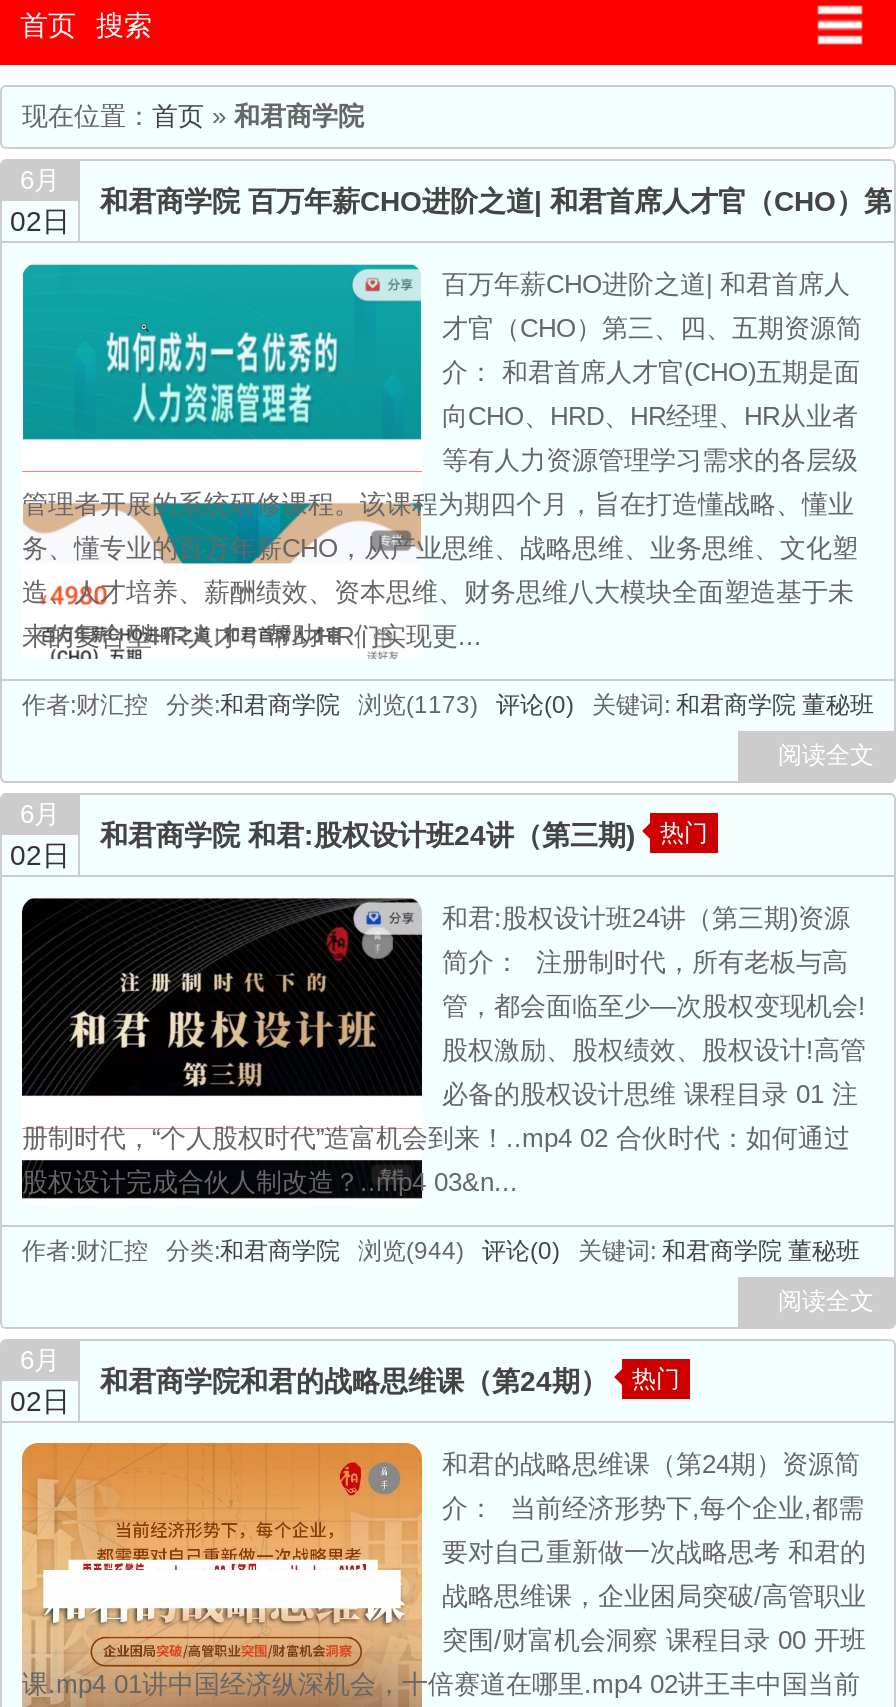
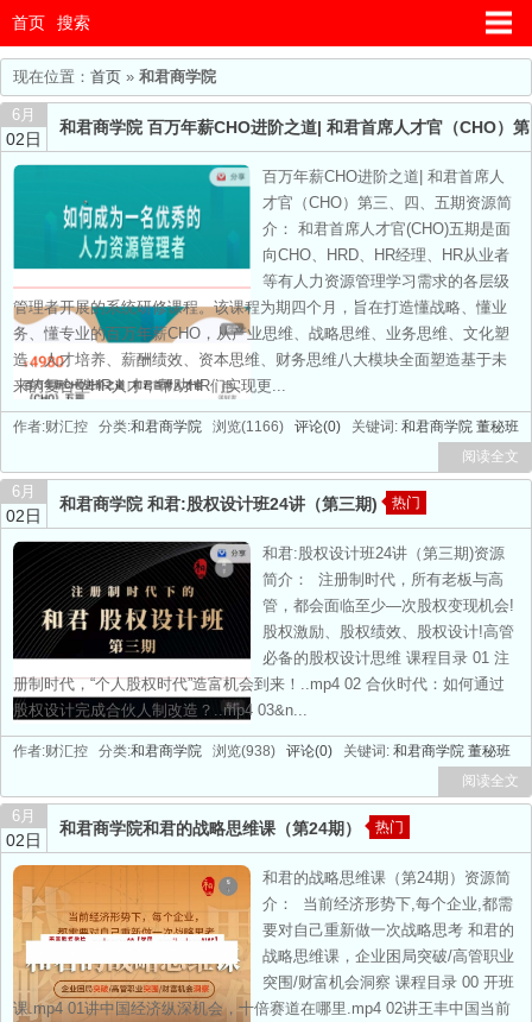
[22,691,874,719] 作者:财汇控 分类:和君商学院浏览(1173)评论(0)关键词:和君商学院 董秘班 -> [13,418,519,435] 作者:财汇控 分类:和君商学院浏览(1166)评论(0)关键词:和君商学院 董秘班
[22,1237,860,1265] 作者:财汇控 分类:和君商学院浏览(944)评论(0)关键词:和君商学院 董秘班 -> [13,743,511,759] 作者:财汇控 分类:和君商学院浏览(938)评论(0)关键词:和君商学院 董秘班

